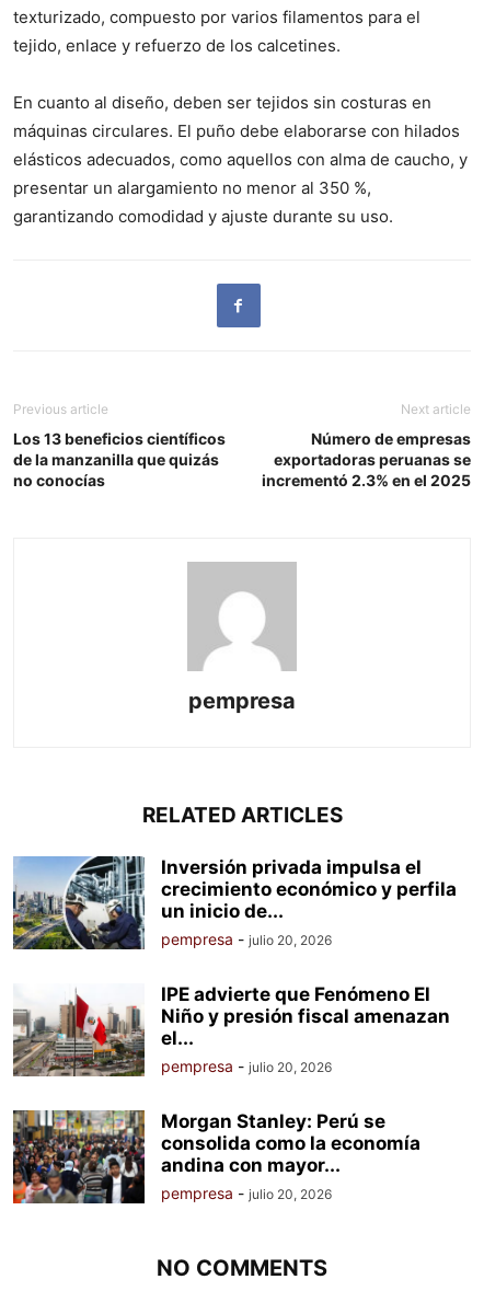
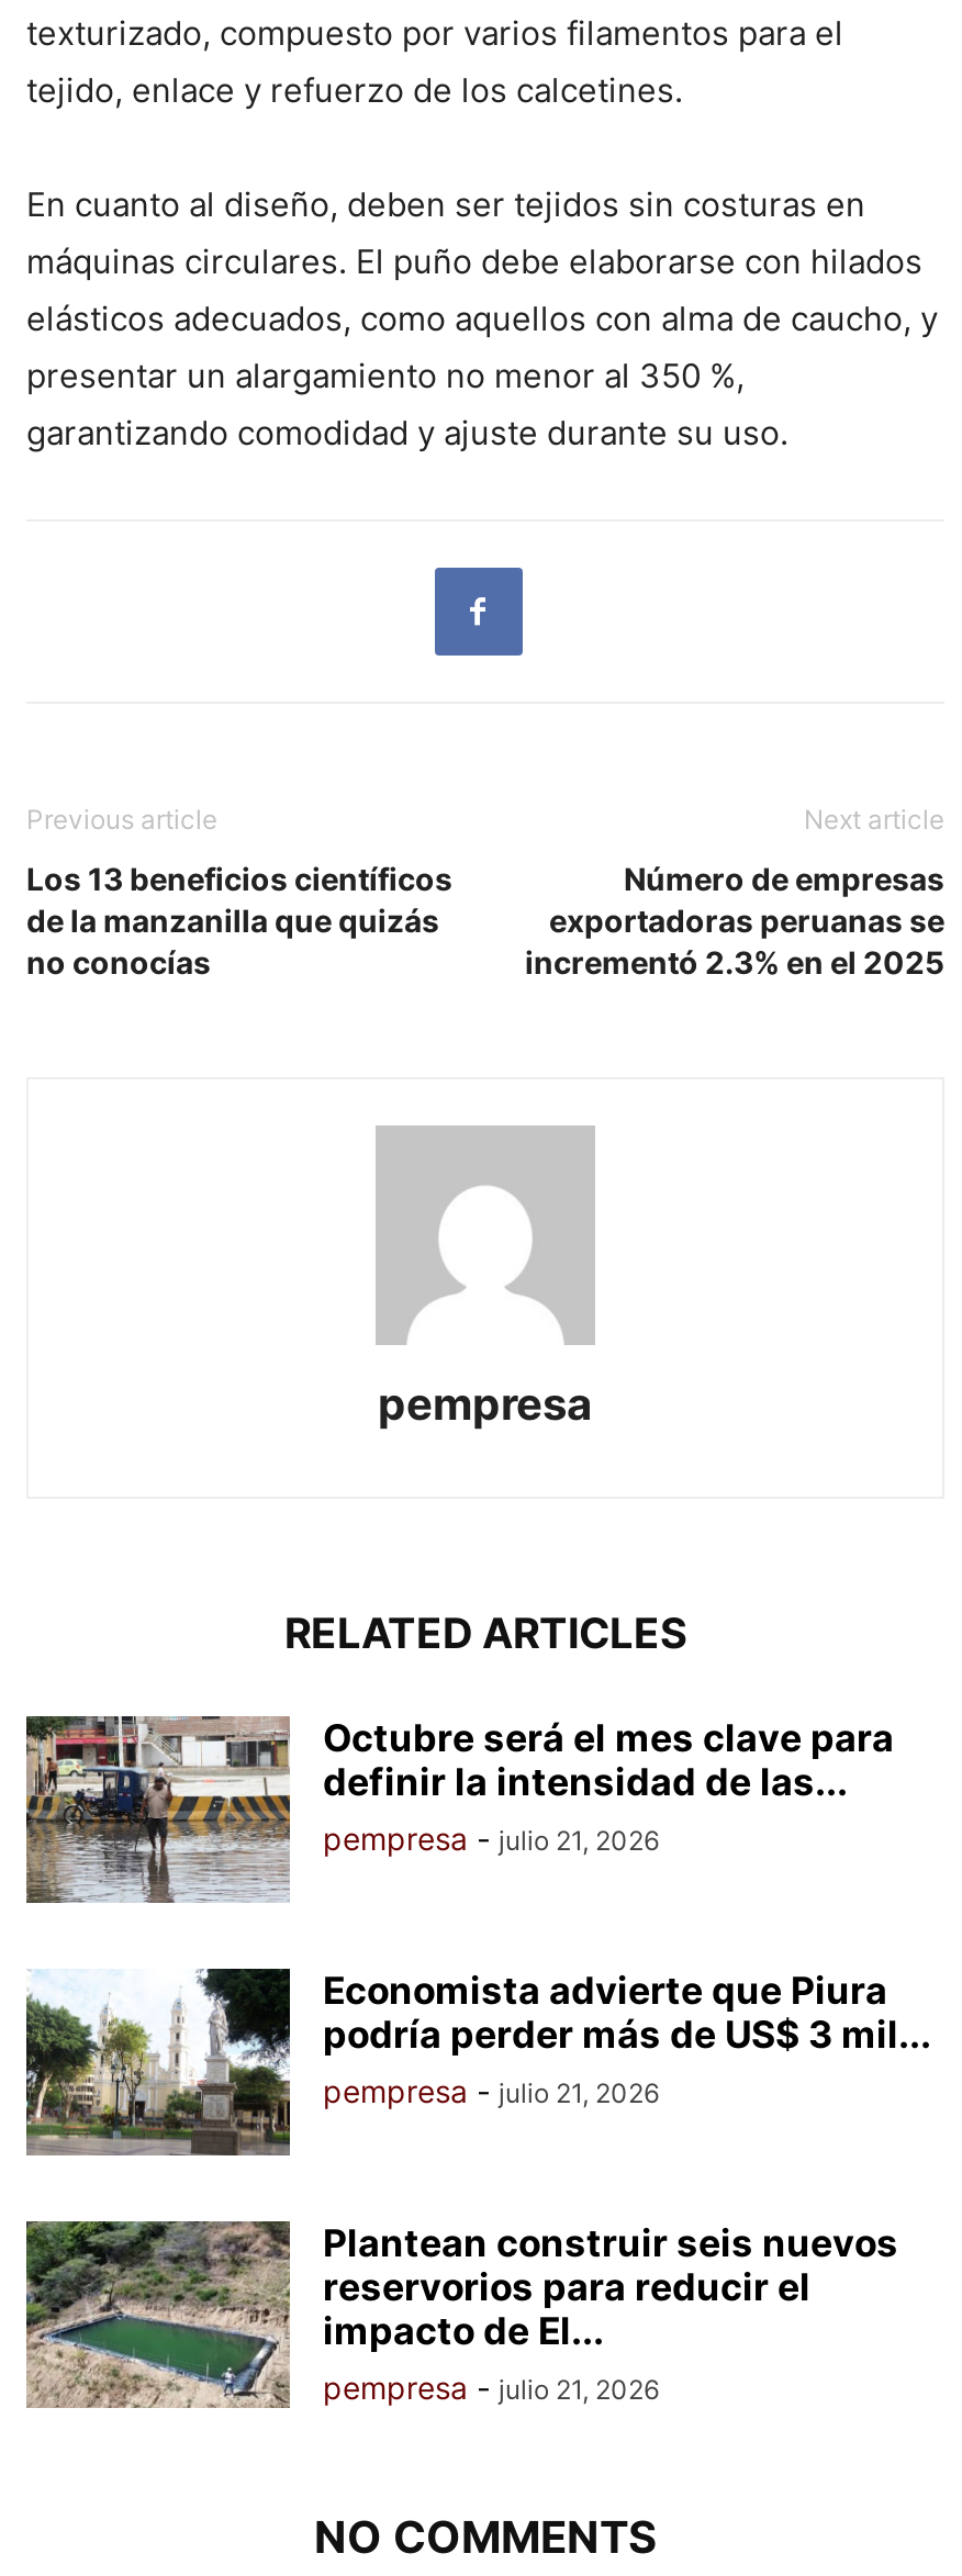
[12,855,457,950] [image] | Inversión privada impulsa el | crecimiento económico y perfila | un inicio de... | pempresa - julio 20, 2026 -> [24,1714,894,1905] [image] | Octubre será el mes clave para | definir la intensidad de las... | pempresa - julio 21, 2026
[12,983,450,1077] [image] | IPE advierte que Fenómeno El | Niño y presión fiscal amenazan | el... | pempresa - julio 20, 2026 -> [24,1967,931,2158] [image] | Economista advierte que Piura | podría perder más de US$ 3 mil... | pempresa - julio 21, 2026
[12,1110,420,1204] [image] | Morgan Stanley: Perú se | consolida como la economía | andina con mayor... | pempresa - julio 20, 2026 -> [24,2219,898,2410] [image] | Plantean construir seis nuevos | reservorios para reducir el | impacto de El... | pempresa - julio 21, 2026

